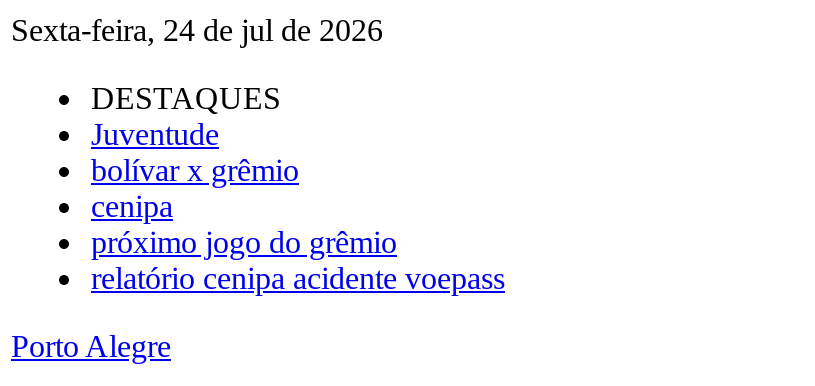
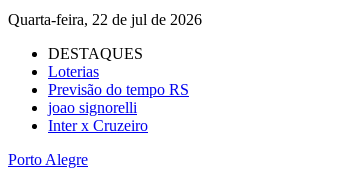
[11,13,383,47] Sexta-feira, 24 de jul de 2026 -> [8,11,202,28] Quarta-feira, 22 de jul de 2026
[91,117,505,295] Juventude | bolívar x grêmio | cenipa | próximo jogo do grêmio | relatório cenipa acidente voepass -> [48,63,189,134] Loterias | Previsão do tempo RS | joao signorelli | Inter x Cruzeiro

